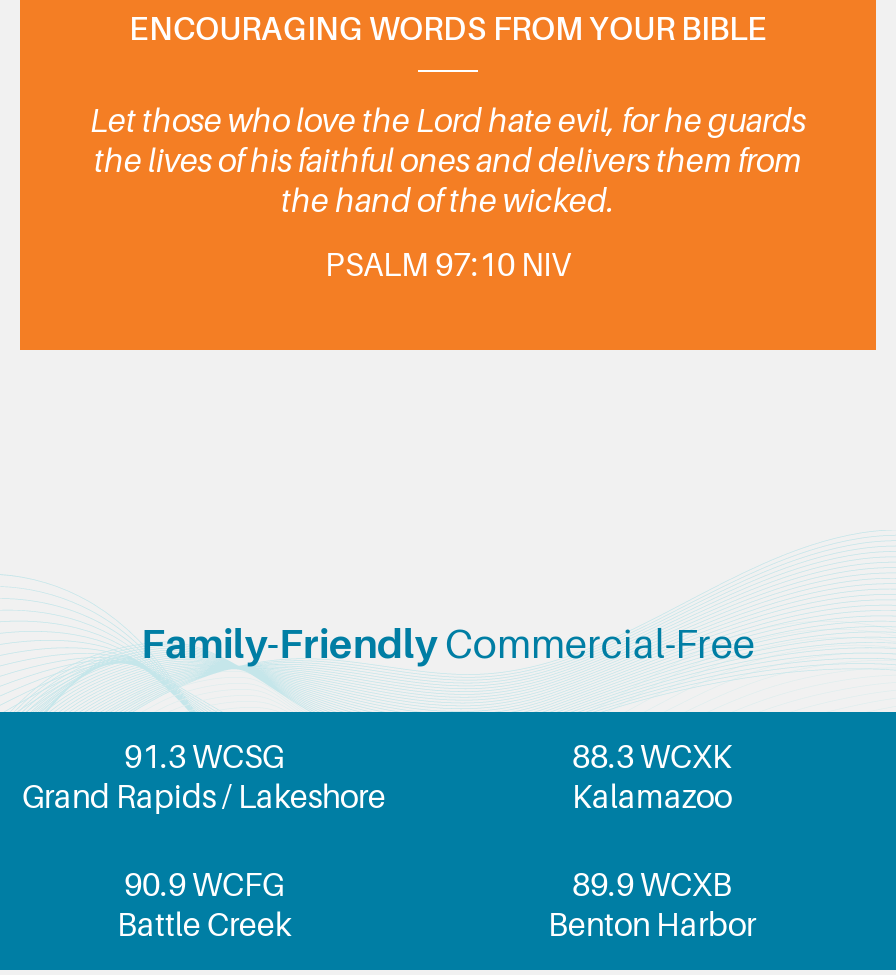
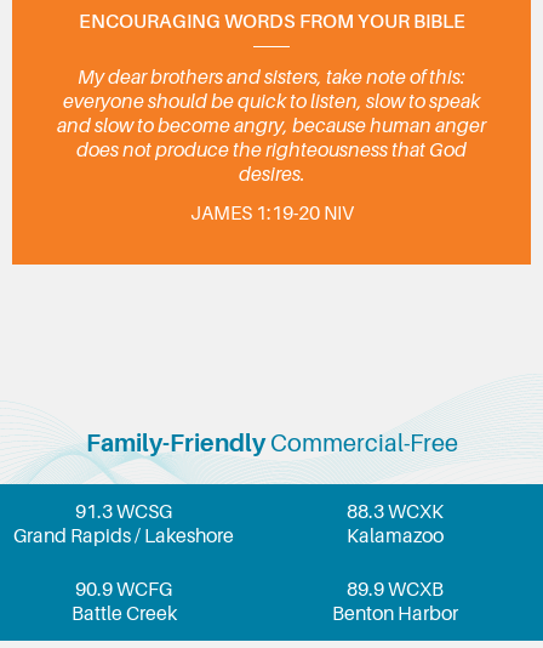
[90,103,806,219] Let those who love the Lord hate evil, for he guards | the lives of his faithful ones and delivers them from | the hand of the wicked. -> [57,66,486,185] My dear brothers and sisters, take note of this: | everyone should be quick to listen, slow to speak | and slow to become angry, because human anger | does not produce the righteousness that God | desires.
[325,247,571,283] PSALM 97:10 NIV -> [190,202,353,224] JAMES 1:19-20 NIV

